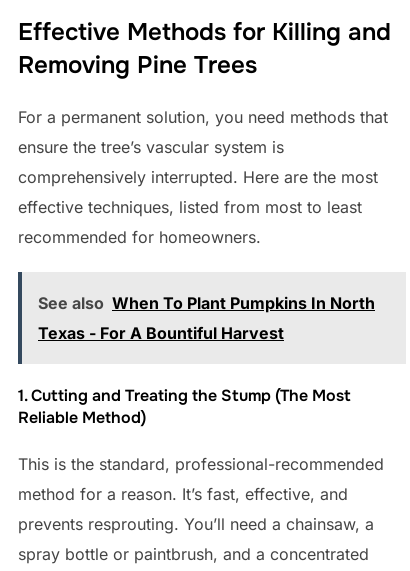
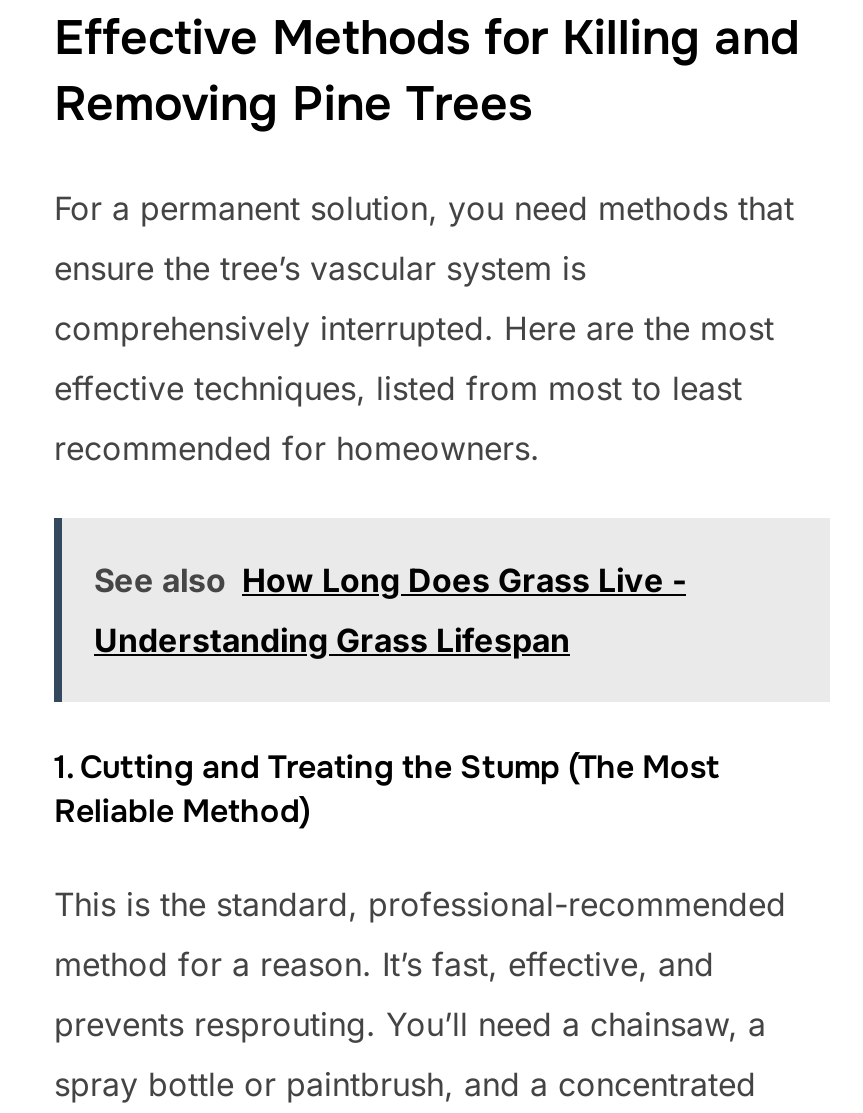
[38,293,375,313] See also When To Plant Pumpkins In North -> [94,560,686,600] See also How Long Does Grass Live -
[38,323,284,343] Texas - For A Bountiful Harvest -> [94,620,570,660] Understanding Grass Lifespan

